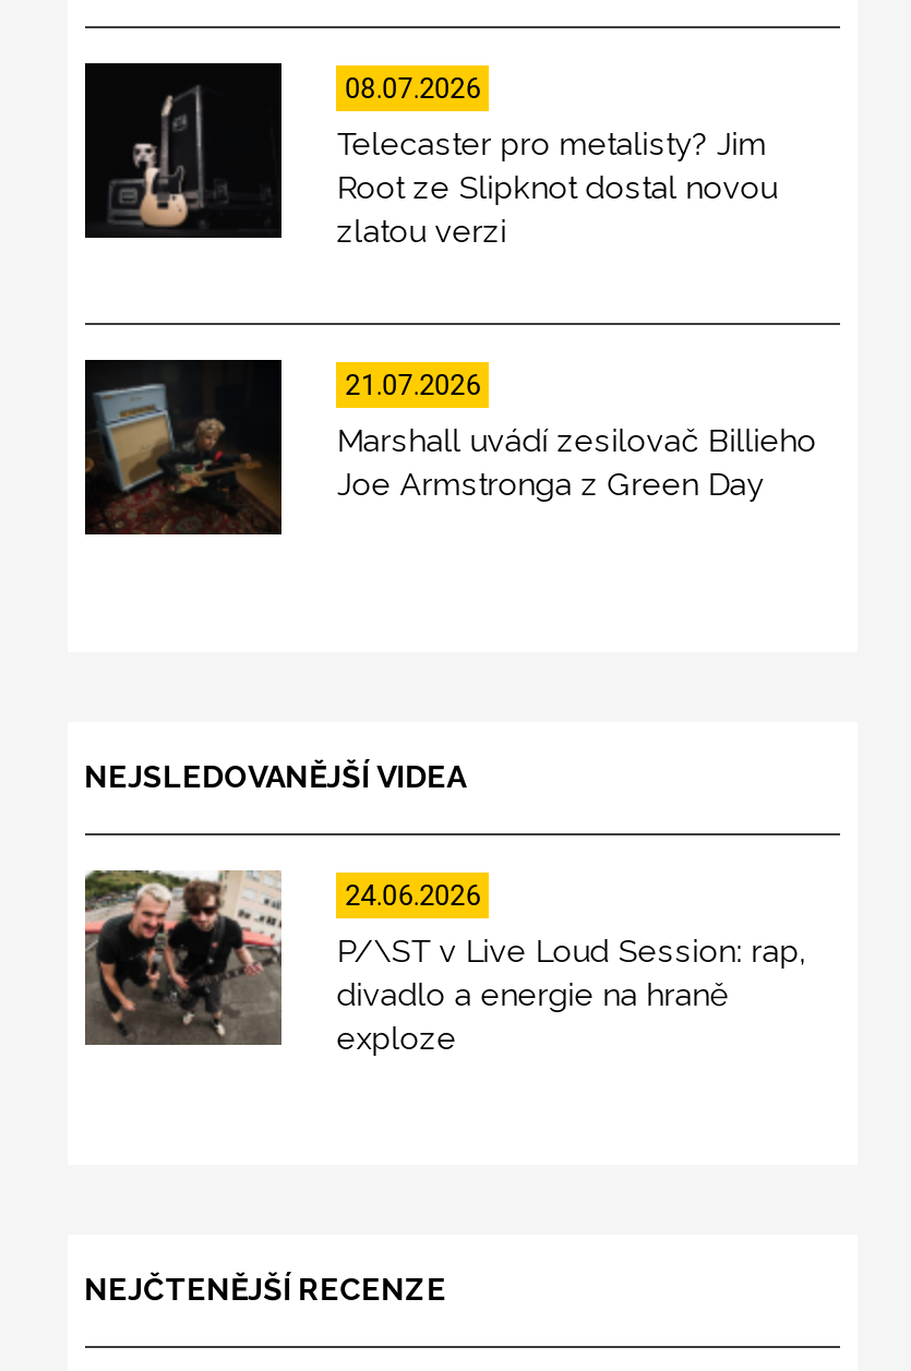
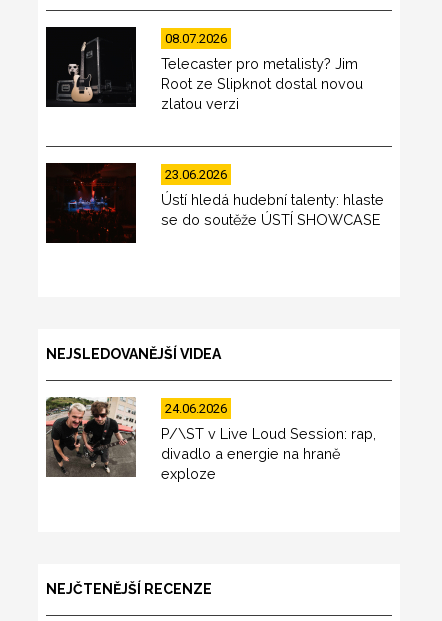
[85,362,817,534] [image] | Marshall uvádí zesilovač Billieho | Joe Armstronga z Green Day -> [46,164,384,243] [image] | Ústí hledá hudební talenty: hlaste | se do soutěže ÚSTÍ SHOWCASE
[345,369,480,402] 21.07.2026 -> [165,167,227,182] 23.06.2026

